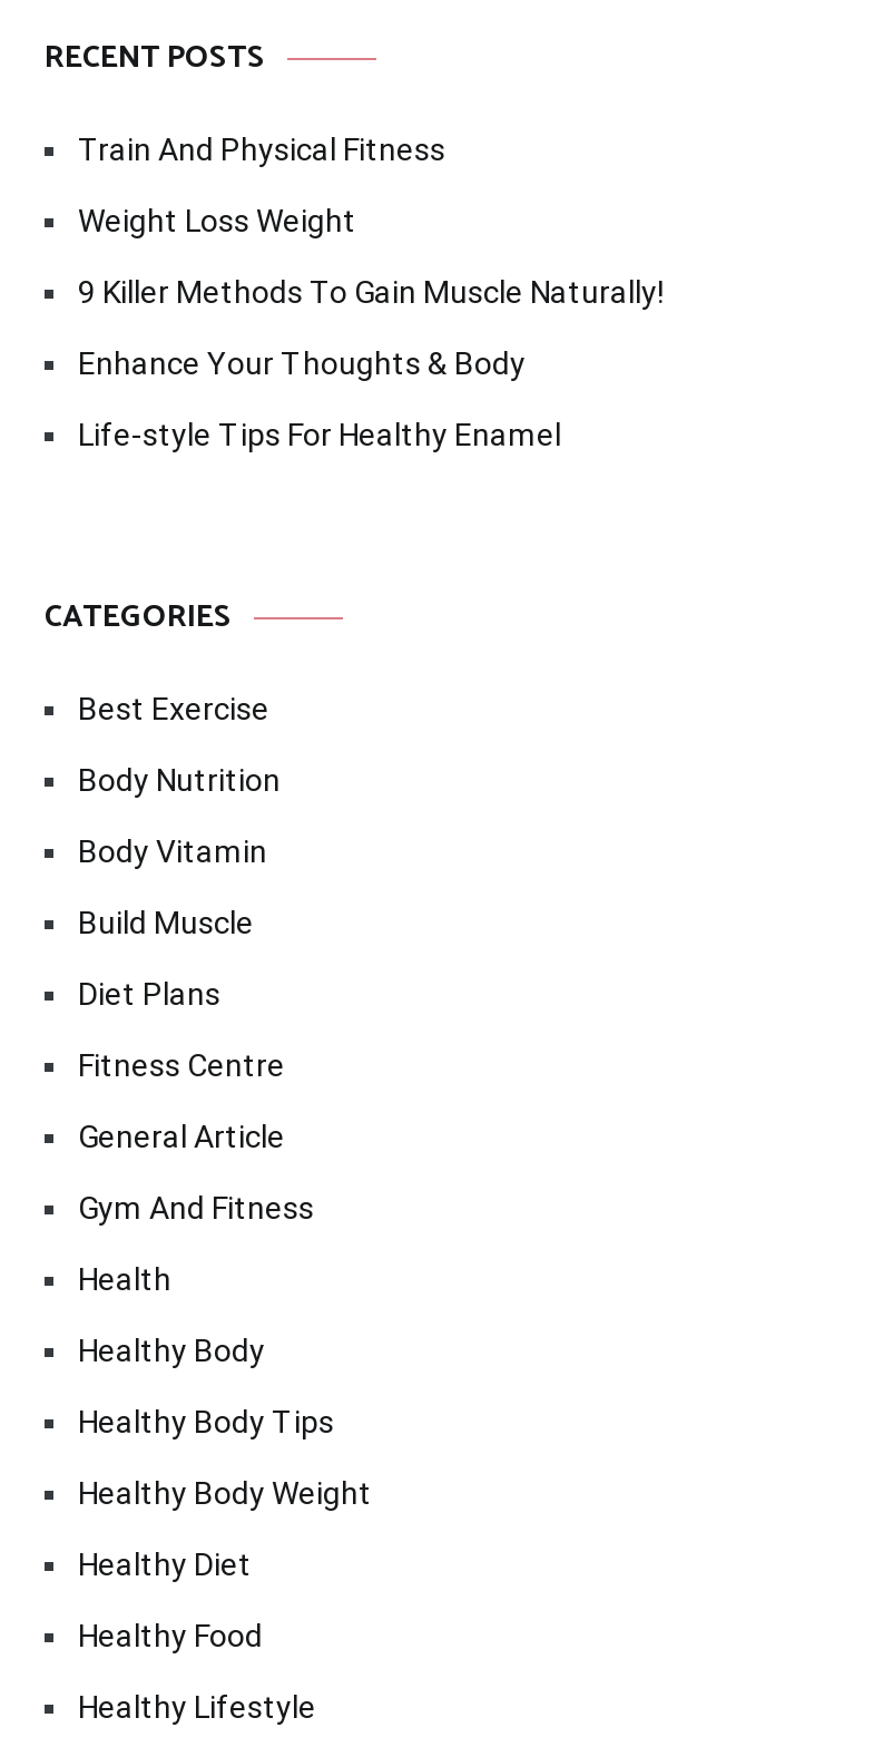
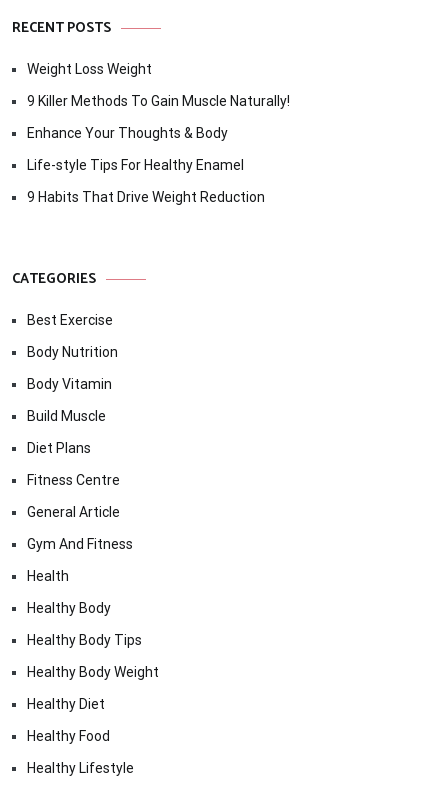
[78,132,445,168] Train And Physical Fitness -> none
moved [78,203,664,453] -> [27,61,290,173]: Weight Loss Weight | 9 Killer Methods To Gain Muscle Naturally! | Enhance Your Thoughts & Body | Life-style Tips For Healthy Enamel
none -> [27,189,265,205] 9 Habits That Drive Weight Reduction

